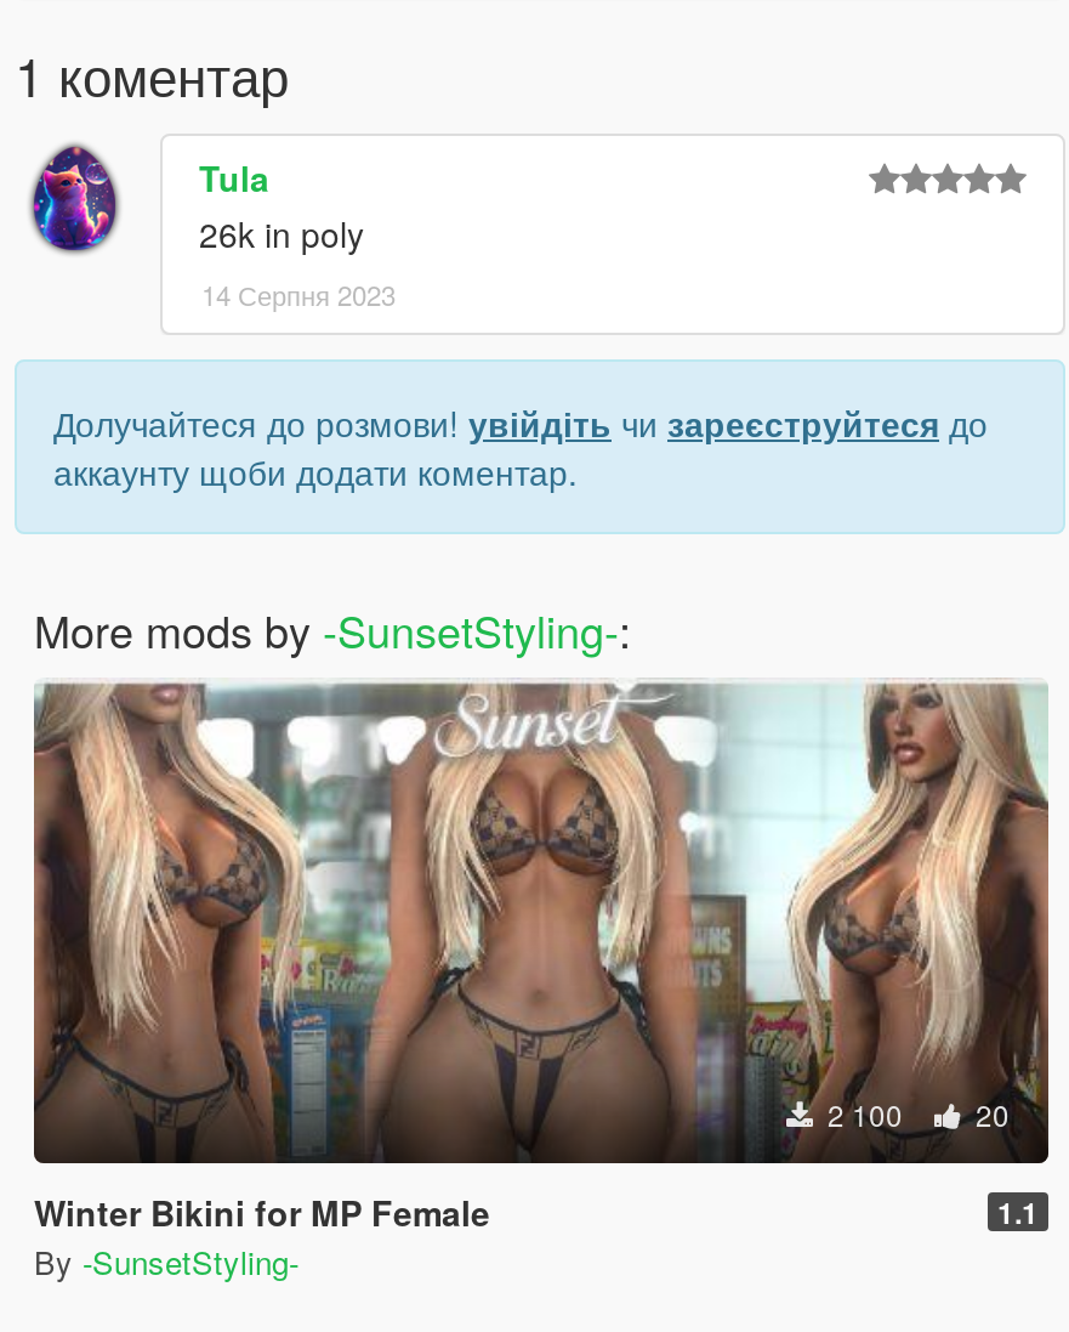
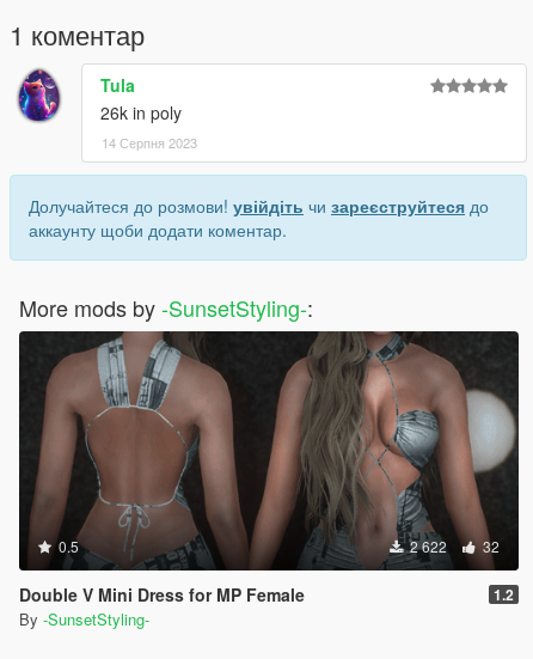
[32,678,1051,1163] [image] | 2 100 | 20 -> [18,330,520,570] [image] | 0.5 | 2 622 | 32
[34,1187,1039,1236] Winter Bikini for MP Female | 1.1 -> [19,582,514,606] Double V Mini Dress for MP Female | 1.2

